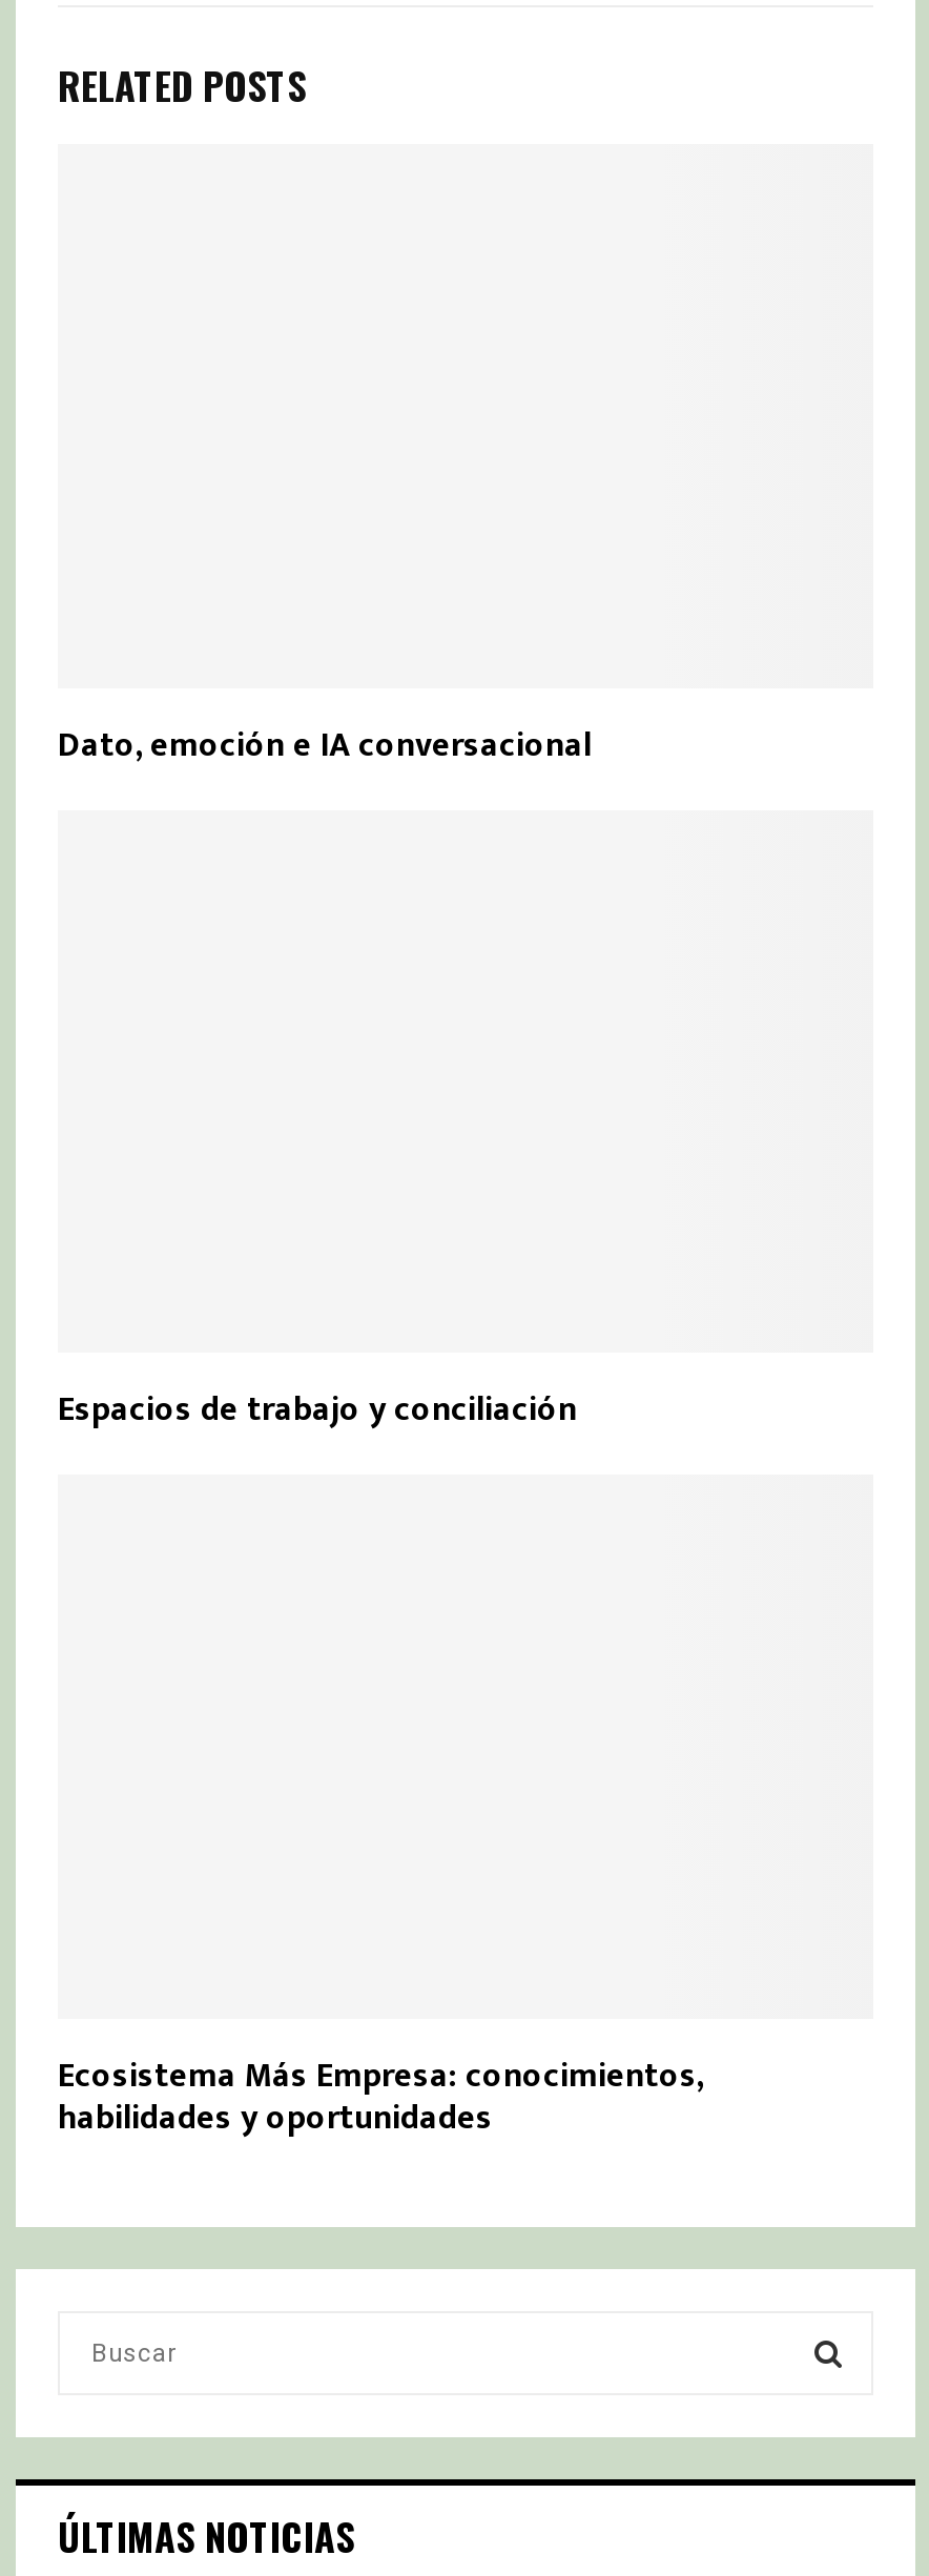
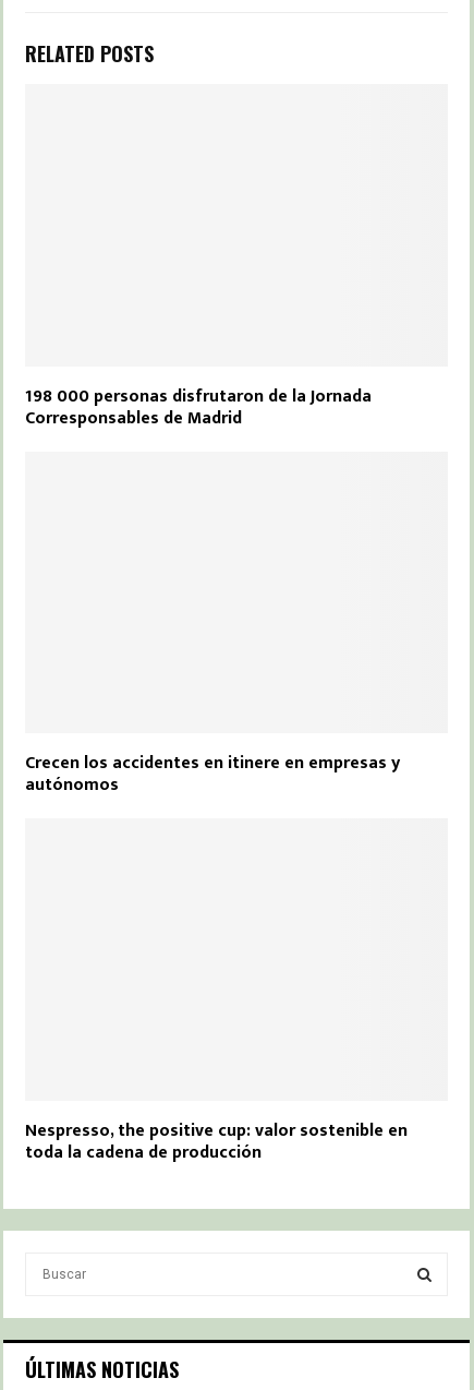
[58,717,592,774] Dato, emoción e IA conversacional -> [25,381,372,433] 198 000 personas disfrutaron de la Jornada | Corresponsables de Madrid
[58,1383,577,1439] Espacios de trabajo y conciliación -> [25,749,400,800] Crecen los accidentes en itinere en empresas y | autónomos
[58,2048,703,2147] Ecosistema Más Empresa: conocimientos, | habilidades y oportunidades -> [25,1116,408,1167] Nespresso, the positive cup: valor sostenible en | toda la cadena de producción

